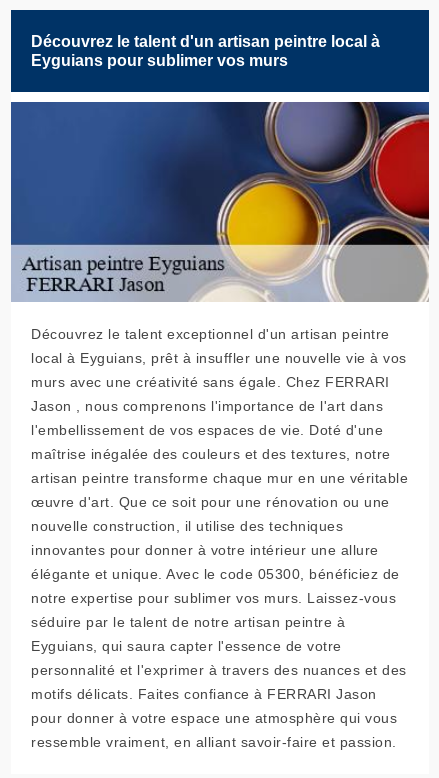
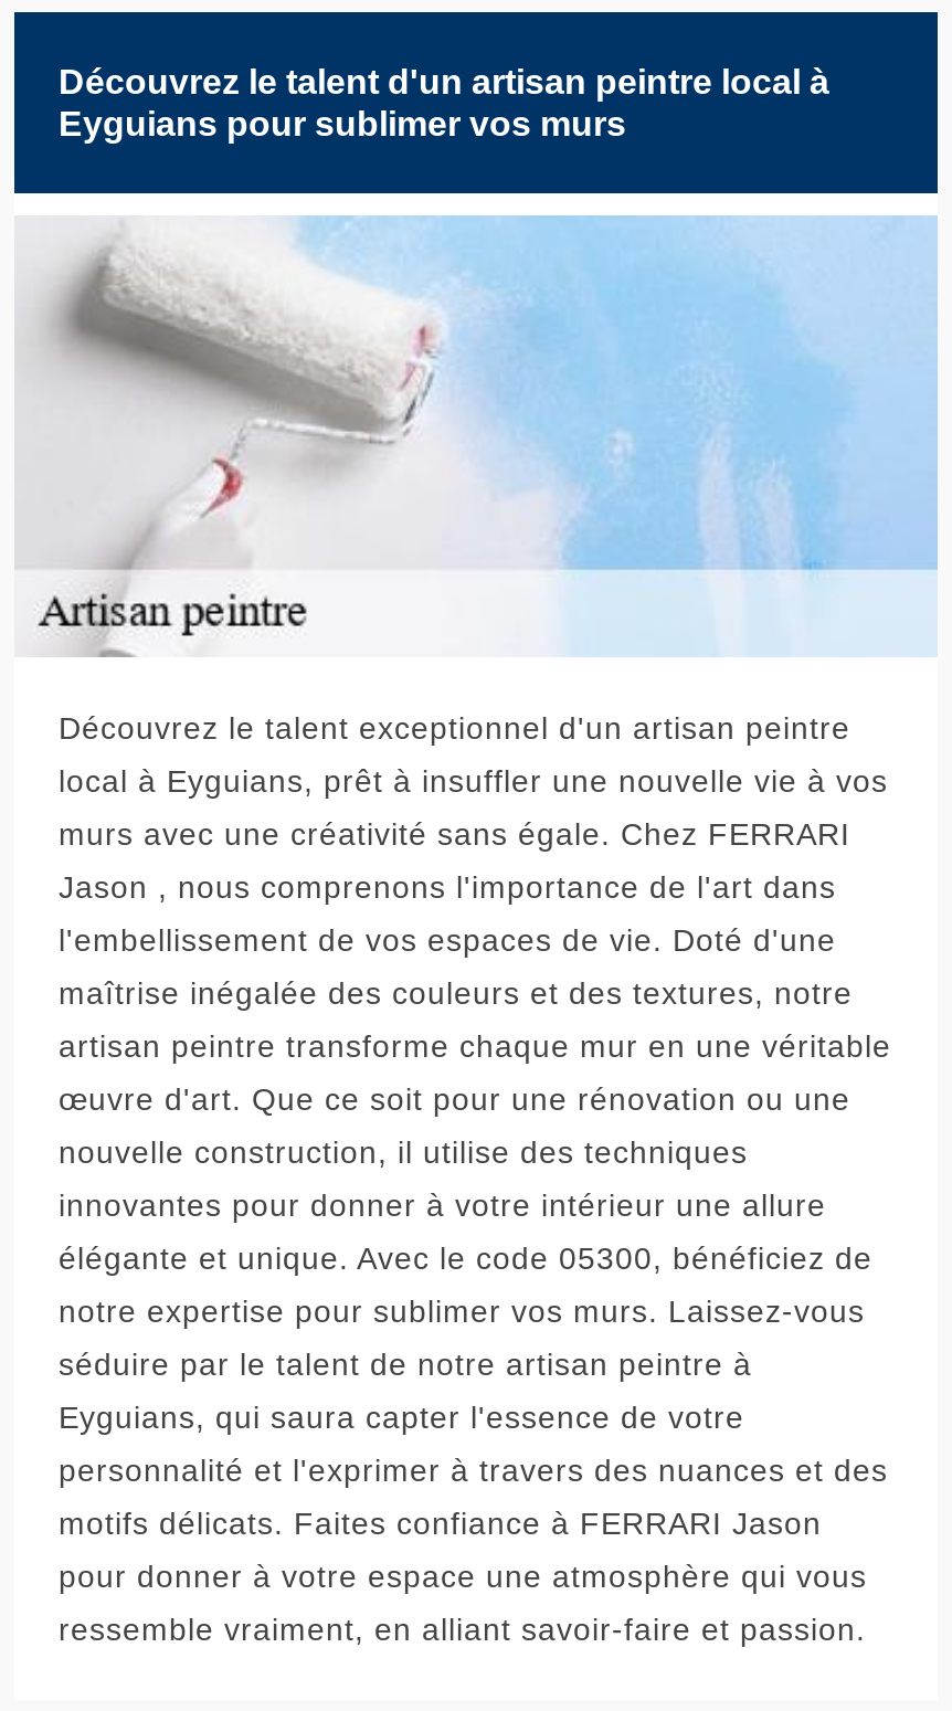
[10,101,430,302] [image] -> [14,215,938,655] [image]

